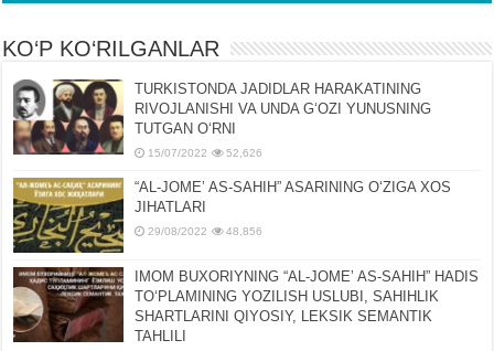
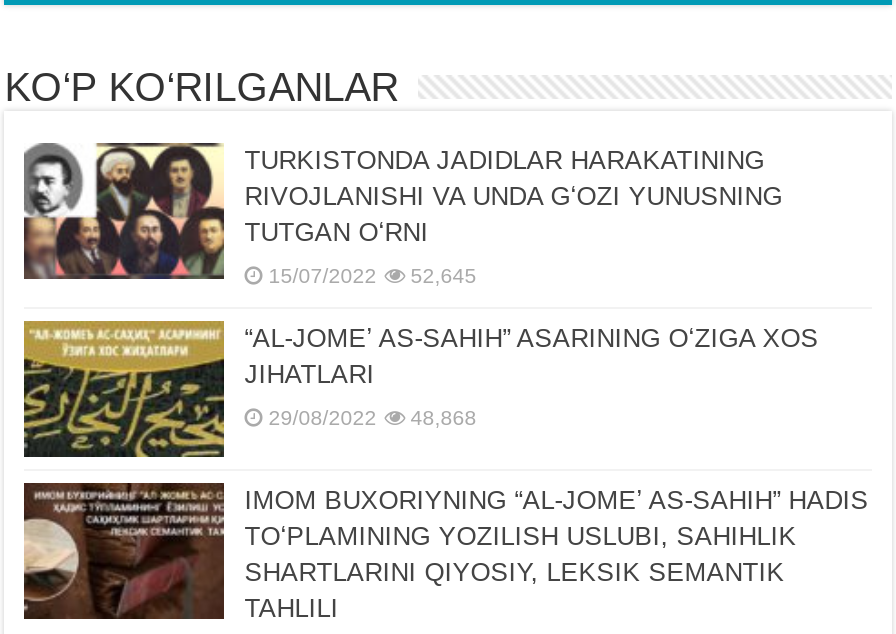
[148,147,263,159] 15/07/2022 52,626 -> [268,265,476,287] 15/07/2022 52,645
[148,225,263,237] 29/08/2022 48,856 -> [268,407,476,429] 29/08/2022 48,868

